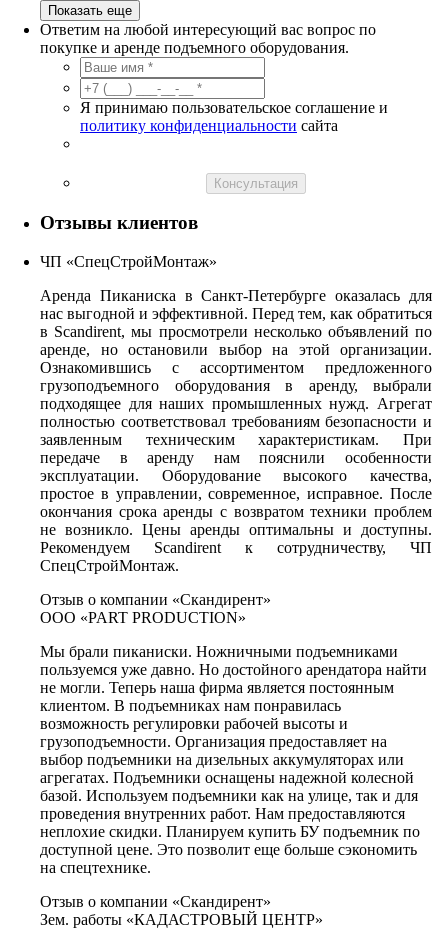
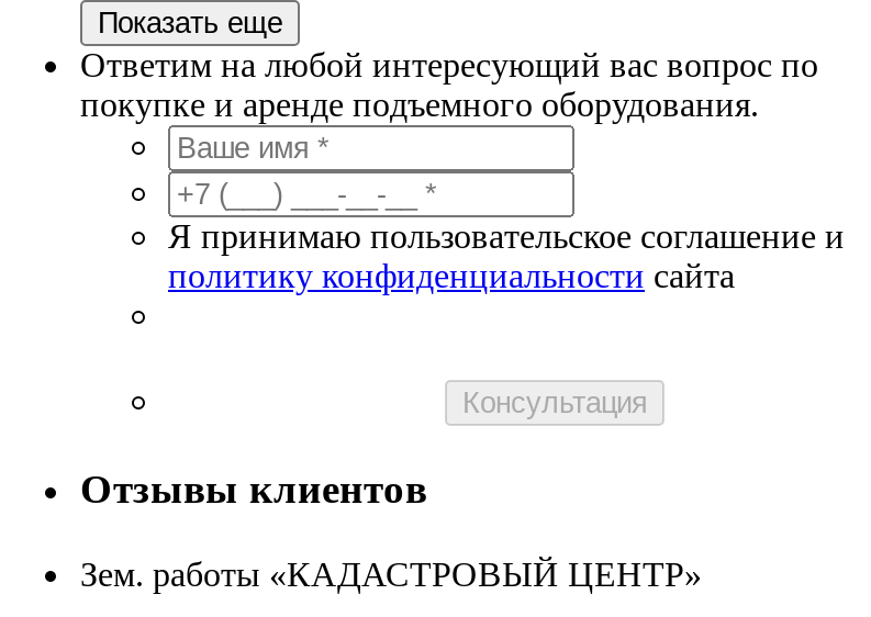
[40,253,432,910] ЧП «СпецСтройМонтаж» | Аренда Пиканиска в Санкт-Петербурге оказалась для | нас выгодной и эффективной. Перед тем, как обратиться | в Scandirent, мы просмотрели несколько объявлений по | аренде, но остановили выбор на этой организации. | Ознакомившись с ассортиментом предложенного | грузоподъемного оборудования в аренду, выбрали | подходящее для наших промышленных нужд. Агрегат | полностью соответствовал требованиям безопасности и | заявленным техническим характеристикам. При | передаче в аренду нам пояснили особенности | эксплуатации. Оборудование высокого качества, | простое в управлении, современное, исправное. После | окончания срока аренды с возвратом техники проблем | не возникло. Цены аренды оптимальны и доступны. | Рекомендуем Scandirent к сотрудничеству, ЧП | СпецСтройМонтаж. | Отзыв о компании «Скандирент» | ООО «PART PRODUCTION» | Мы брали пиканиски. Ножничными подъемниками | пользуемся уже давно. Но достойного арендатора найти | не могли. Теперь наша фирма является постоянным | клиентом. В подъемниках нам понравилась | возможность регулировки рабочей высоты и | грузоподъемности. Организация предоставляет на | выбор подъемники на дизельных аккумуляторах или | агрегатах. Подъемники оснащены надежной колесной | базой. Используем подъемники как на улице, так и для | проведения внутренних работ. Нам предоставляются | неплохие скидки. Планируем купить БУ подъемник по | доступной цене. Это позволит еще больше сэкономить | на спецтехнике. | Отзыв о компании «Скандирент» -> none

